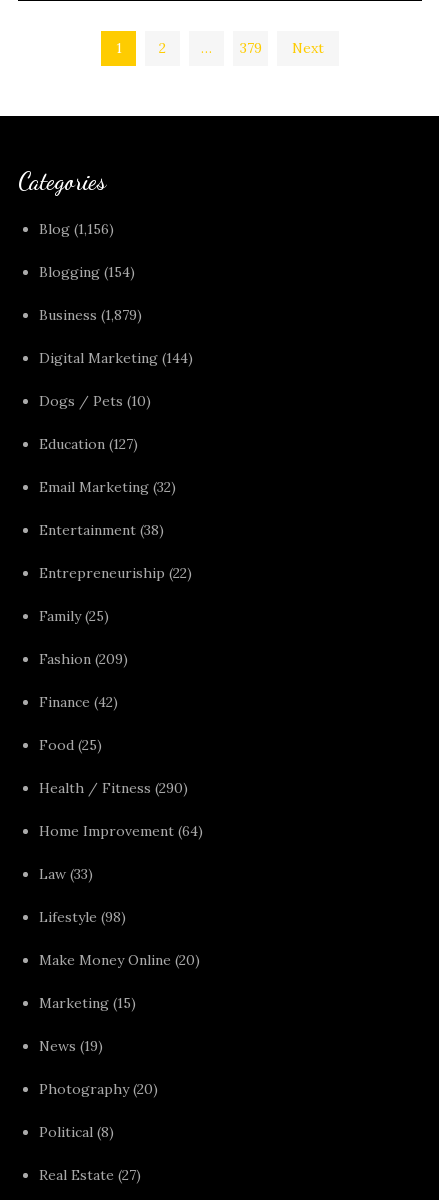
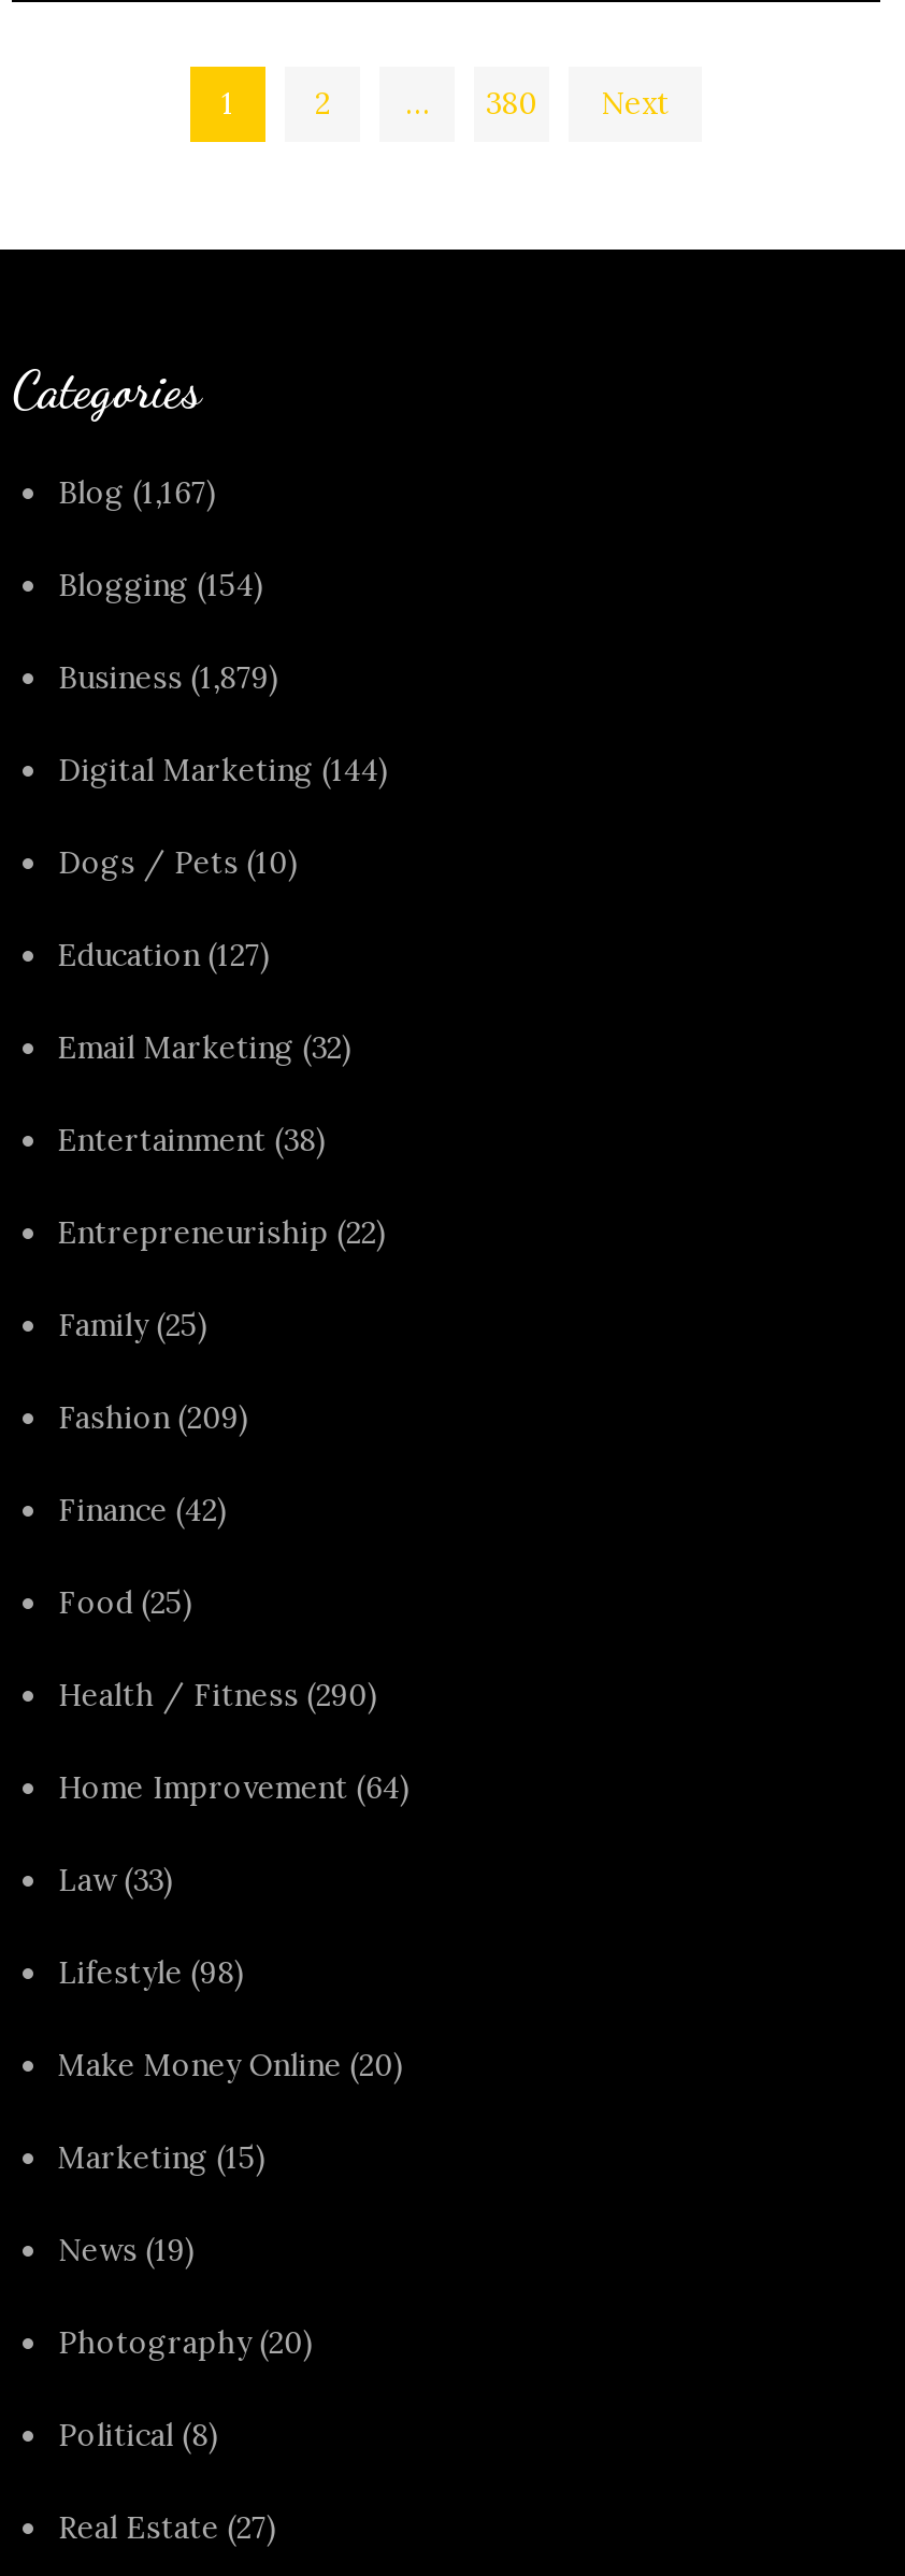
[239,39,261,57] 379 -> [486,84,537,123] 380
[39,220,114,238] Blog (1,156) -> [58,474,217,512] Blog (1,167)

